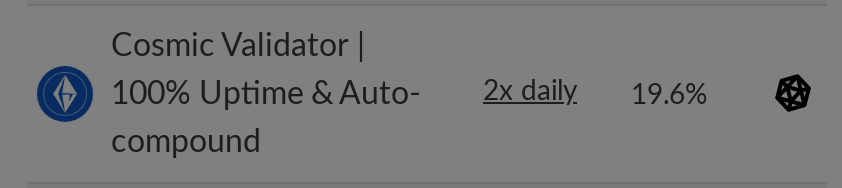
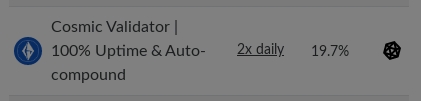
[483,78,707,110] 2x daily 19.6% -> [237,43,349,59] 2x daily 19.7%

